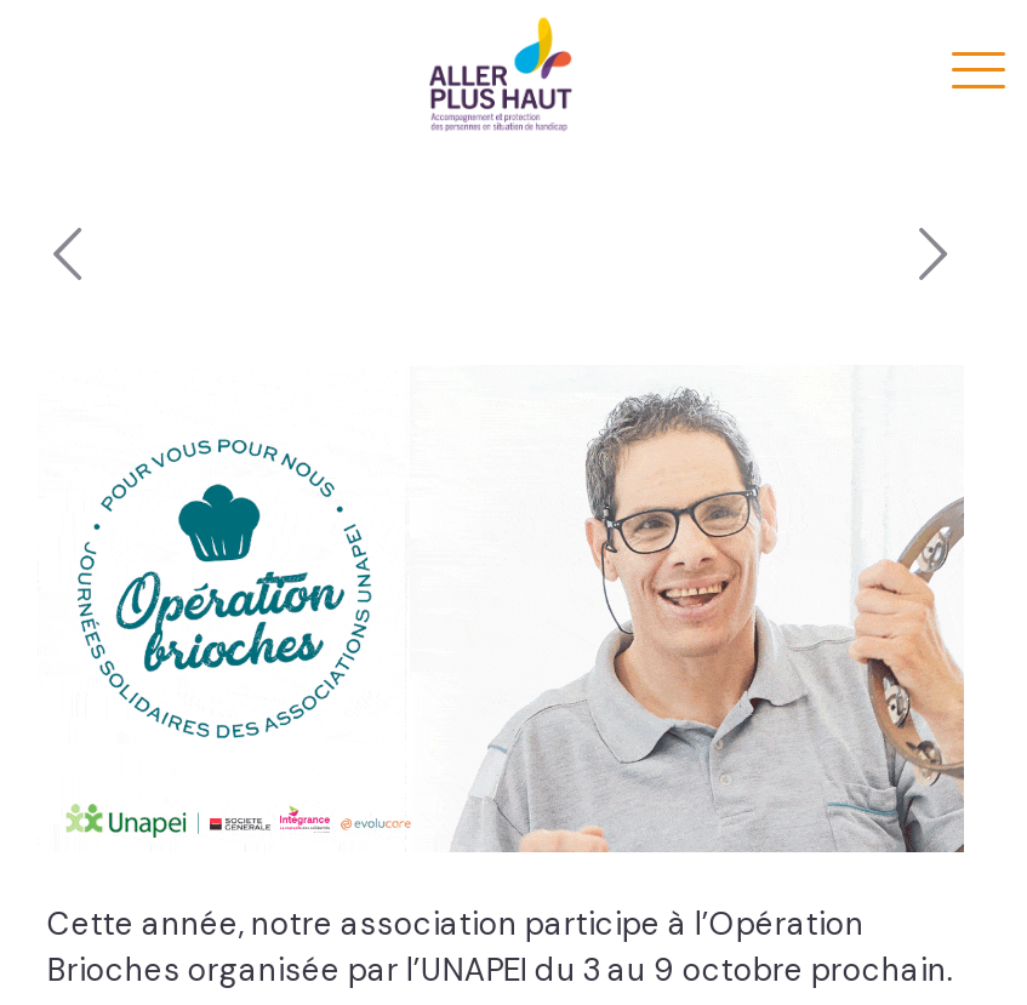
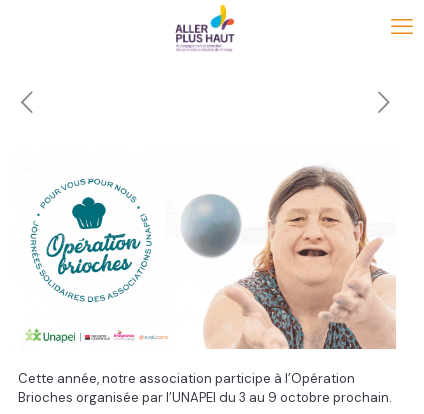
[445,387,966,855] [image] -> [181,158,396,350] [image]

